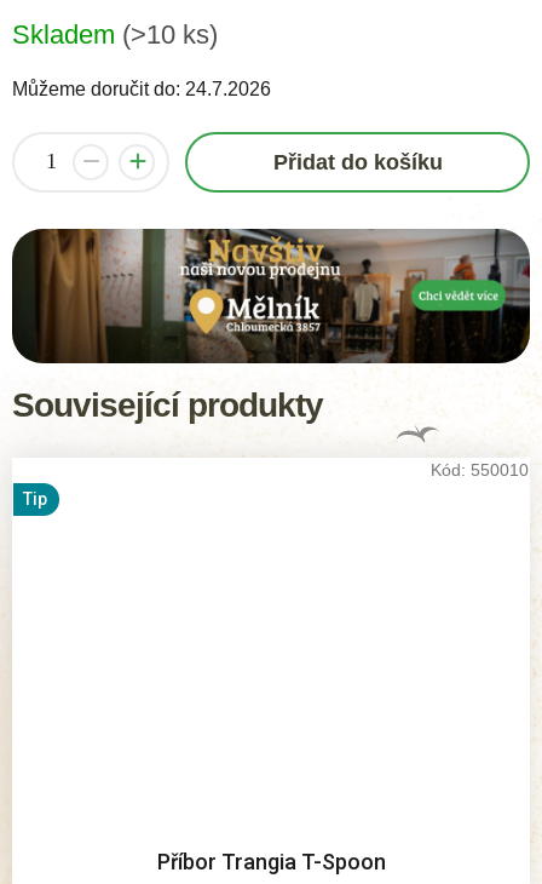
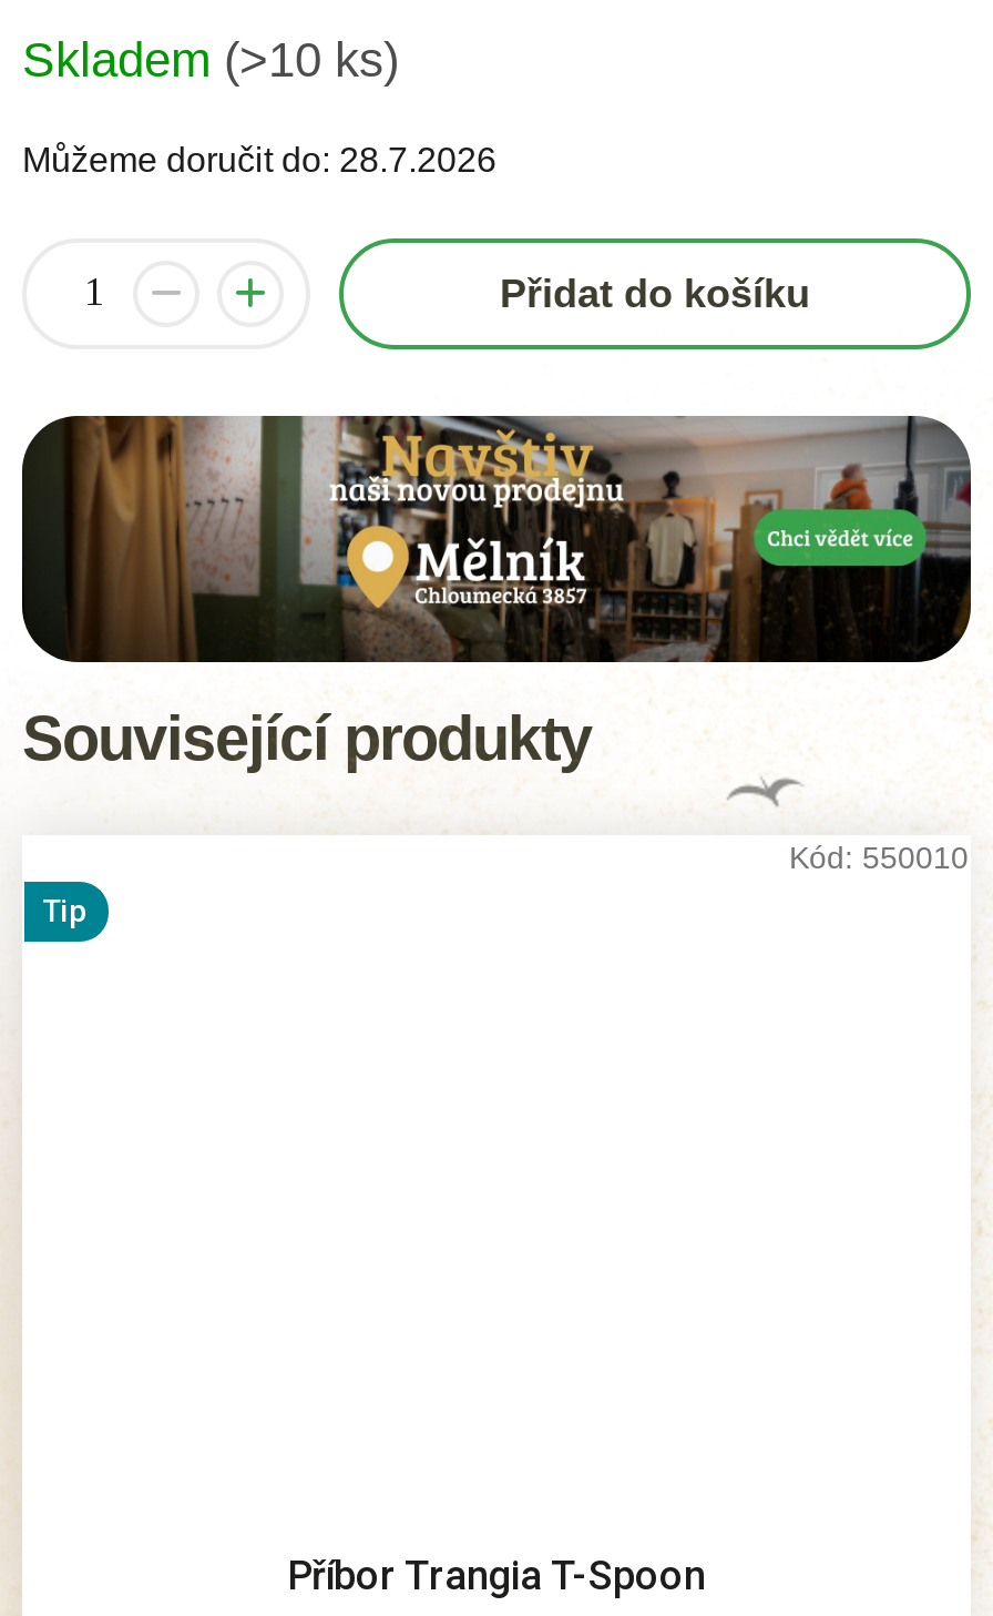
[12,79,271,99] Můžeme doručit do: 24.7.2026 -> [22,141,496,179] Můžeme doručit do: 28.7.2026

